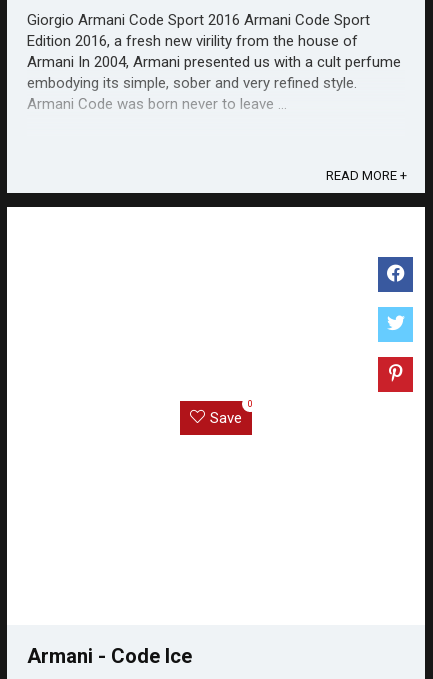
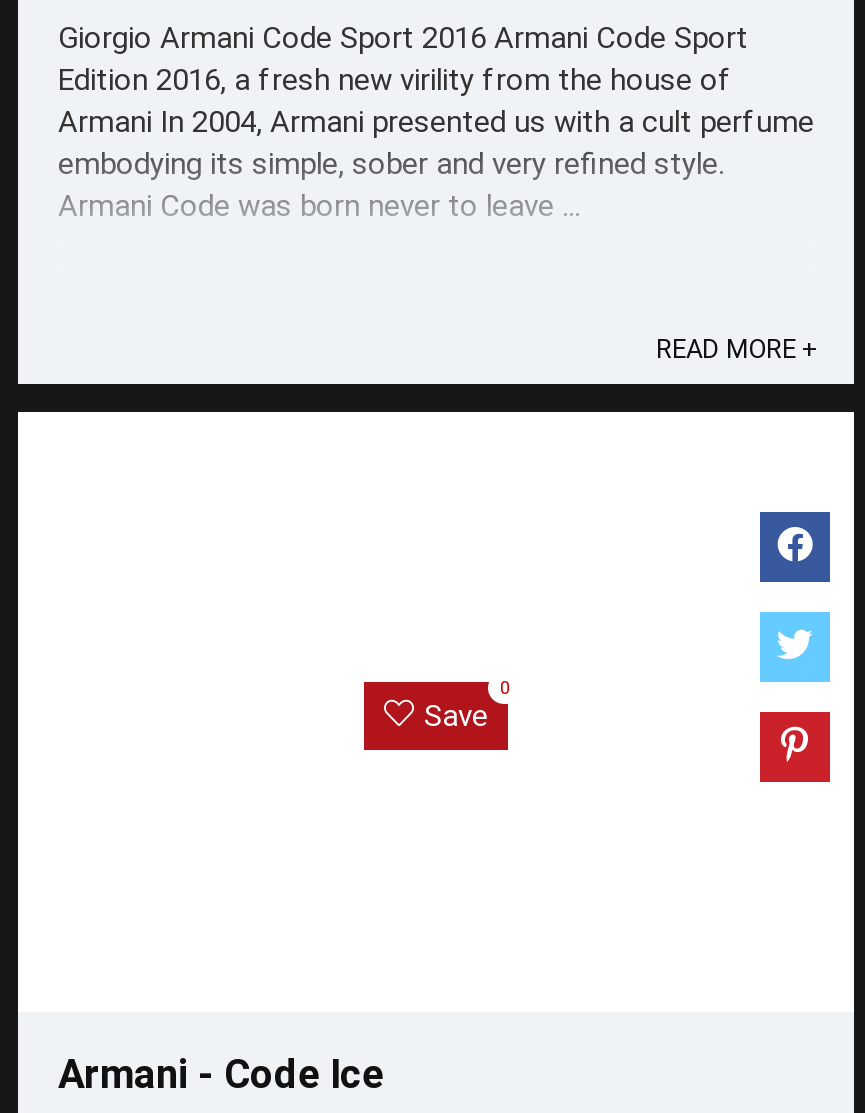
none -> [758,710,832,784] [image]

